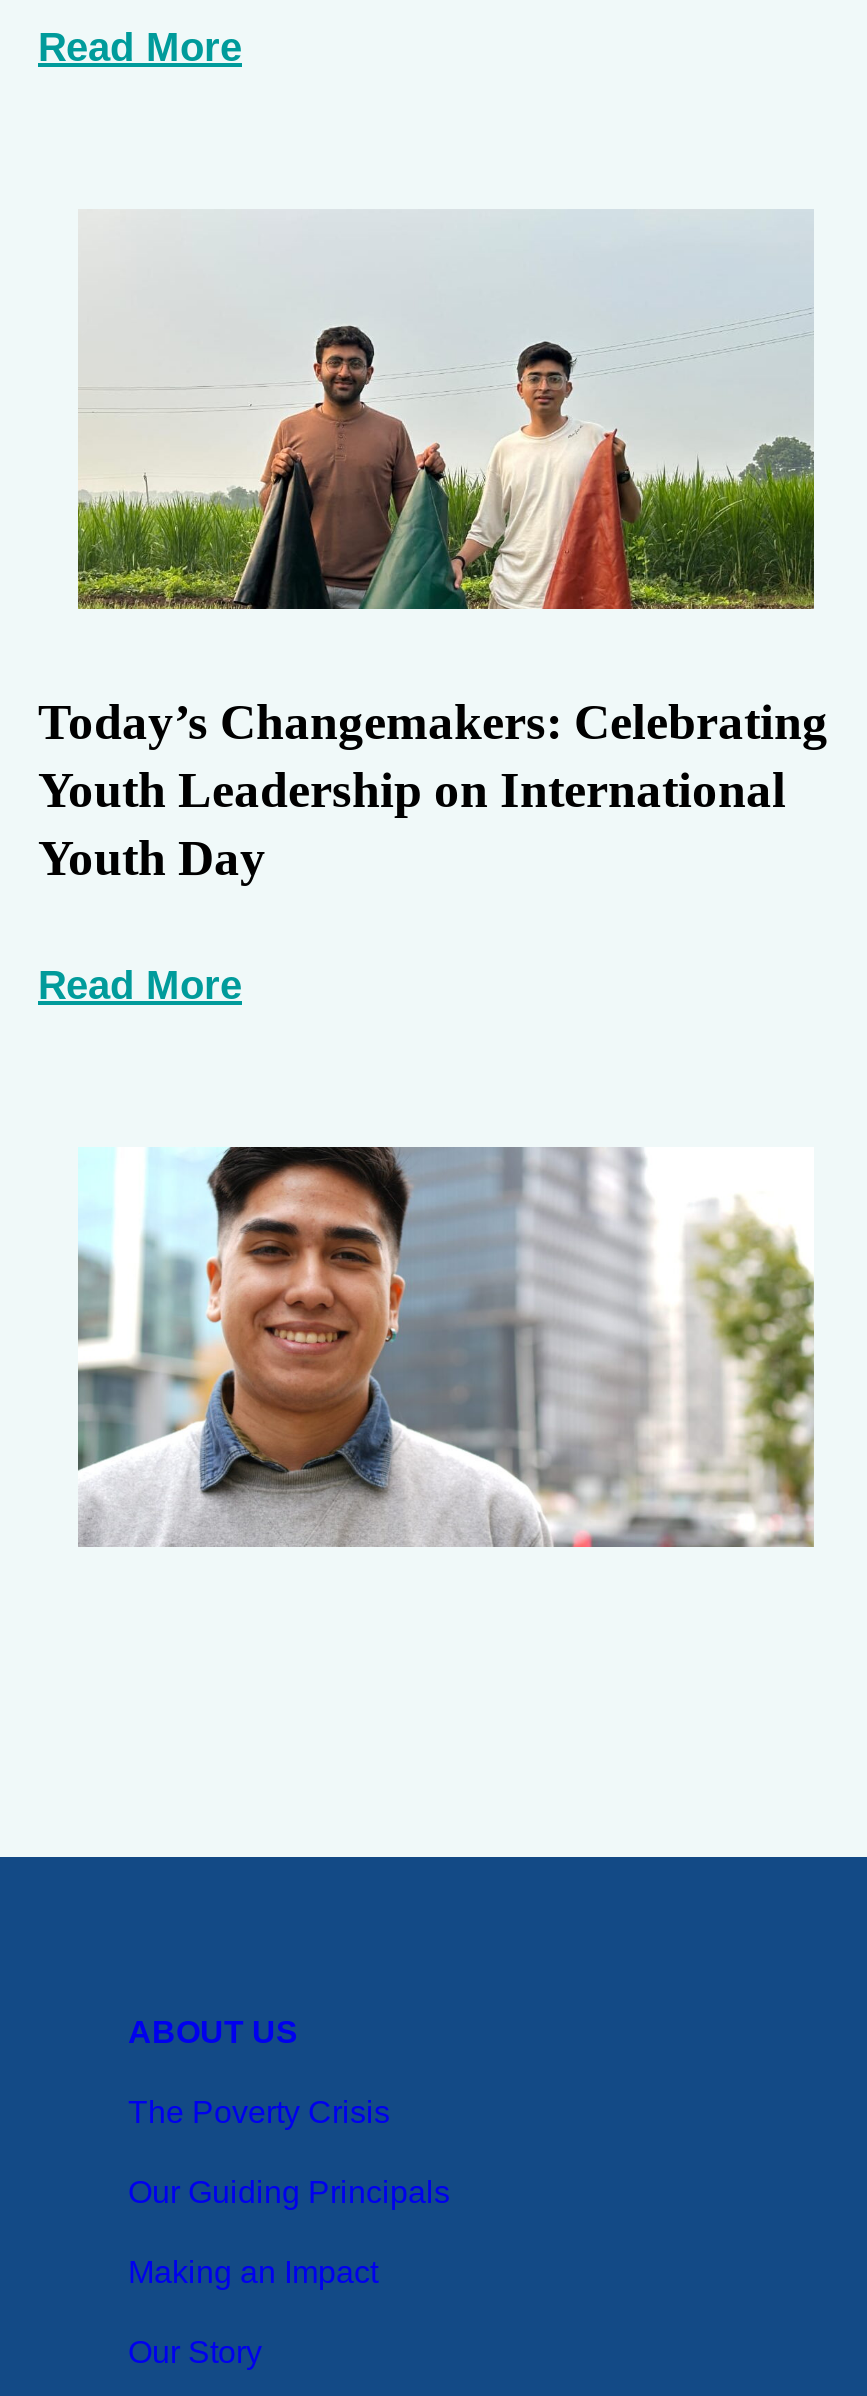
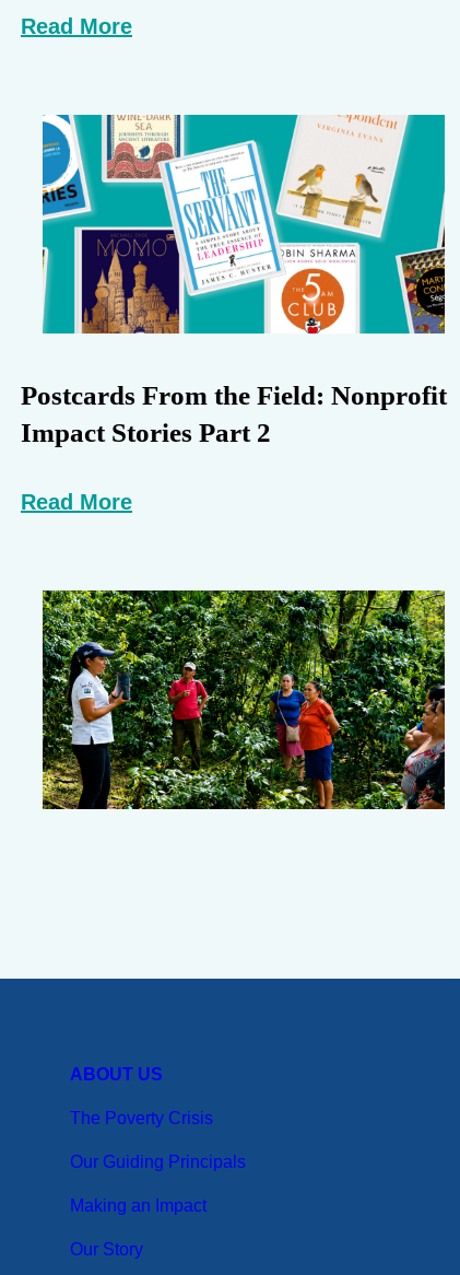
[76,211,814,611] [image] -> [42,114,446,335] [image]
[38,696,828,886] Today’s Changemakers: Celebrating | Youth Leadership on International | Youth Day -> [21,381,447,448] Postcards From the Field: Nonprofit | Impact Stories Part 2
[76,1147,816,1549] [image] -> [42,589,446,810] [image]

